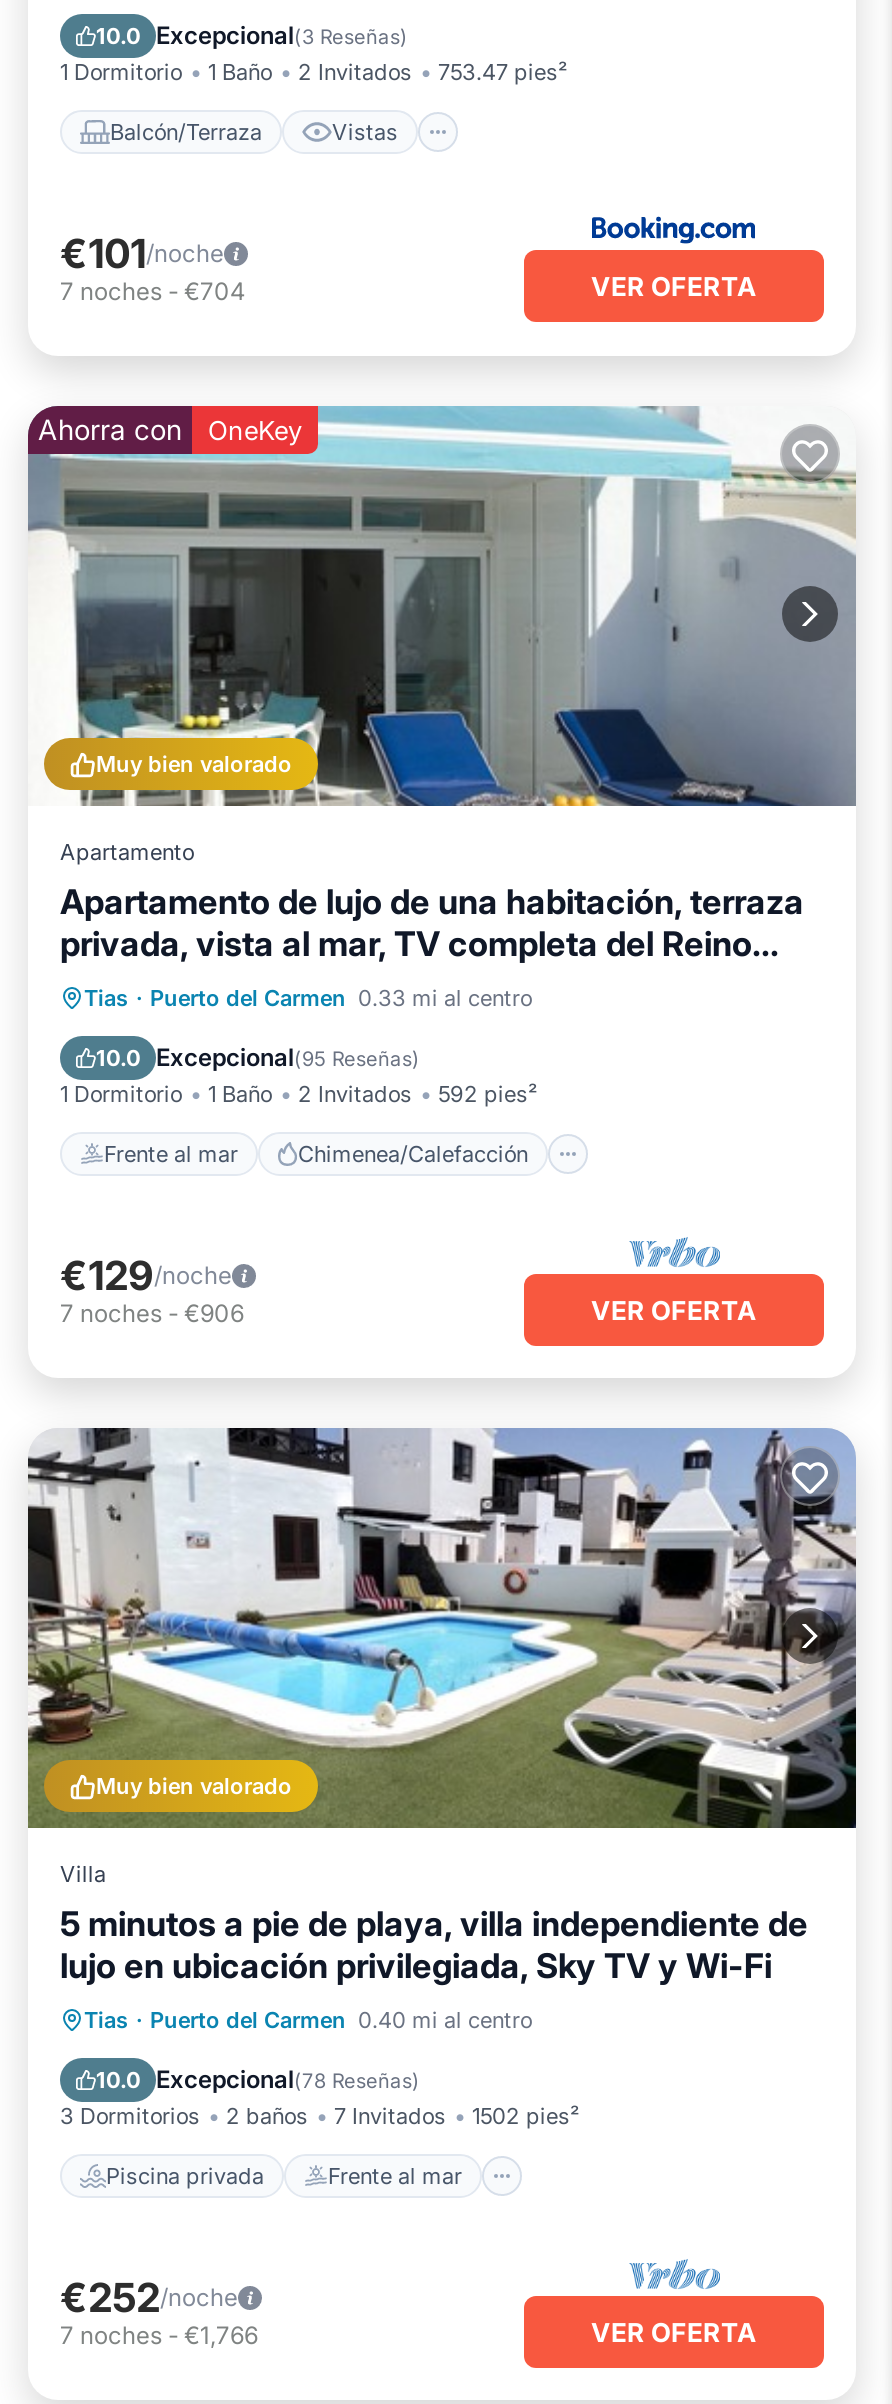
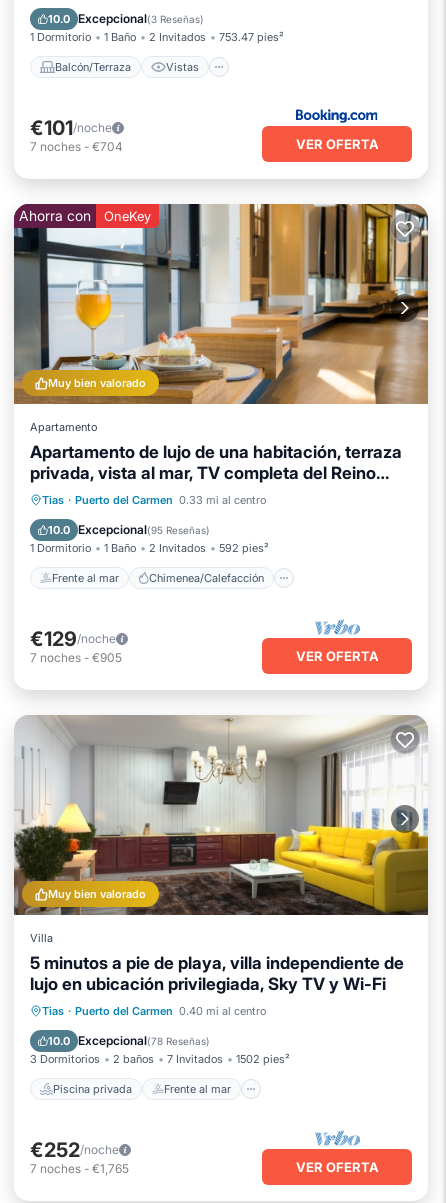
[28,404,856,808] [image] -> [13,203,429,405] [image]
[60,1297,244,1327] 7 noches - €906 -> [30,649,122,664] 7 noches - €905
[26,1426,858,1828] [image] -> [13,715,429,915] [image]
[60,2319,258,2349] 7 noches - €1,766 -> [30,1160,129,1175] 7 noches - €1,765

